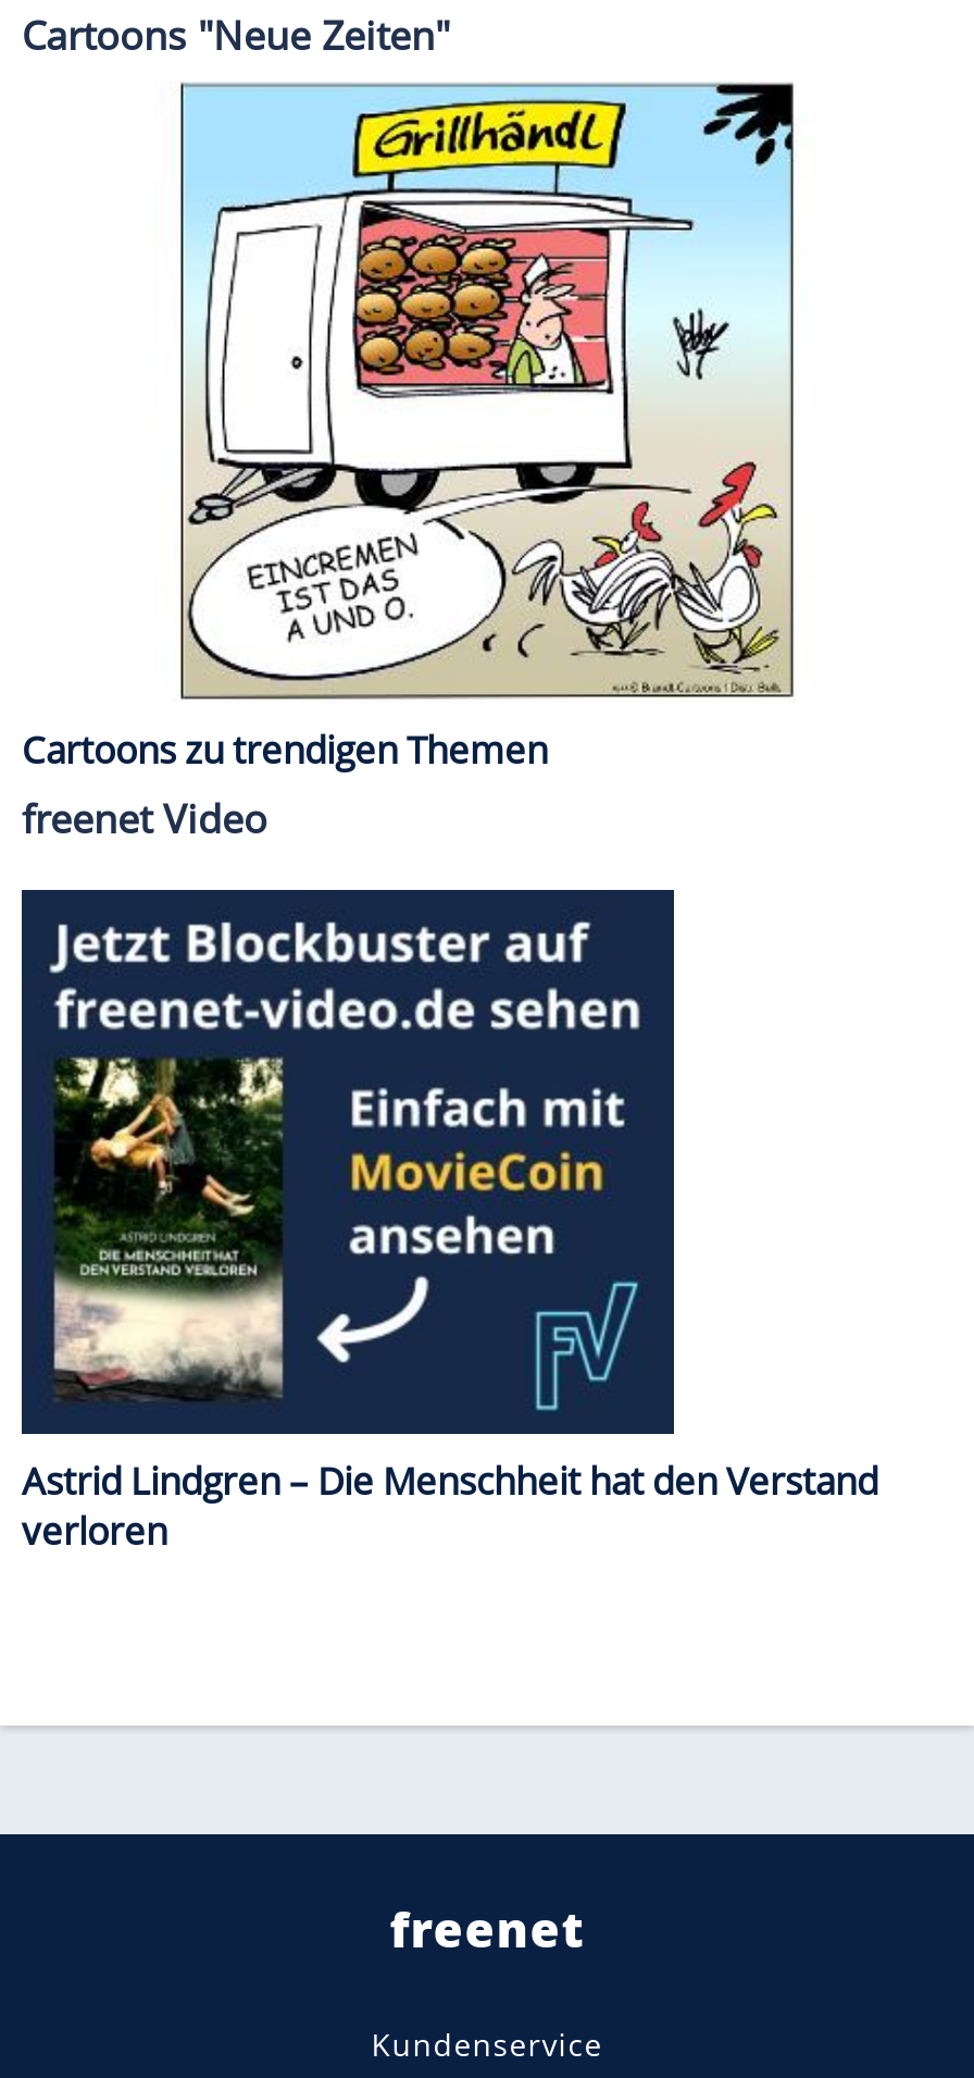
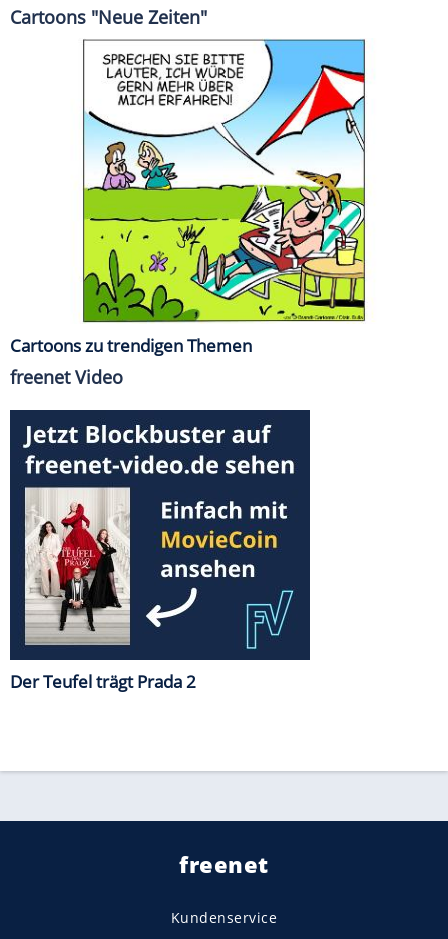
[180,83,794,698] [image] -> [83,39,366,322] [image]
[22,1057,878,1555] [image] | Astrid Lindgren – Die Menschheit hat den Verstand | verloren -> [10,486,196,693] [image] | Der Teufel trägt Prada 2

